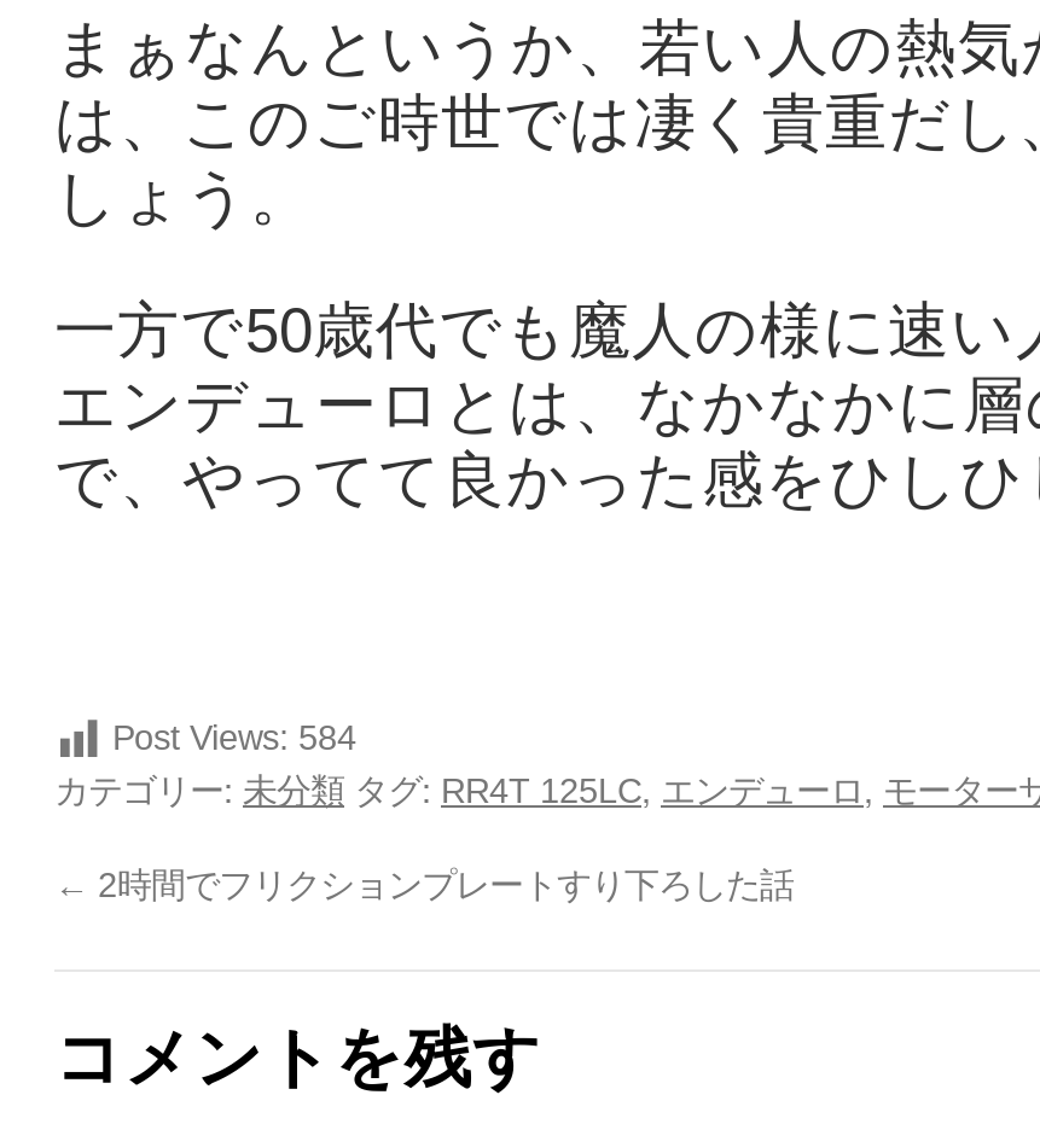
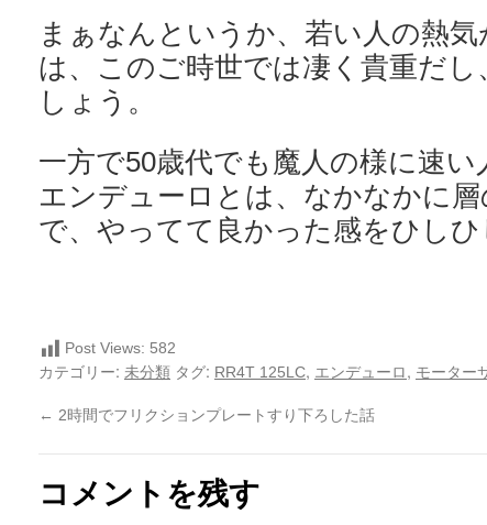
[112,718,356,757] Post Views: 584 -> [65,339,176,357] Post Views: 582

